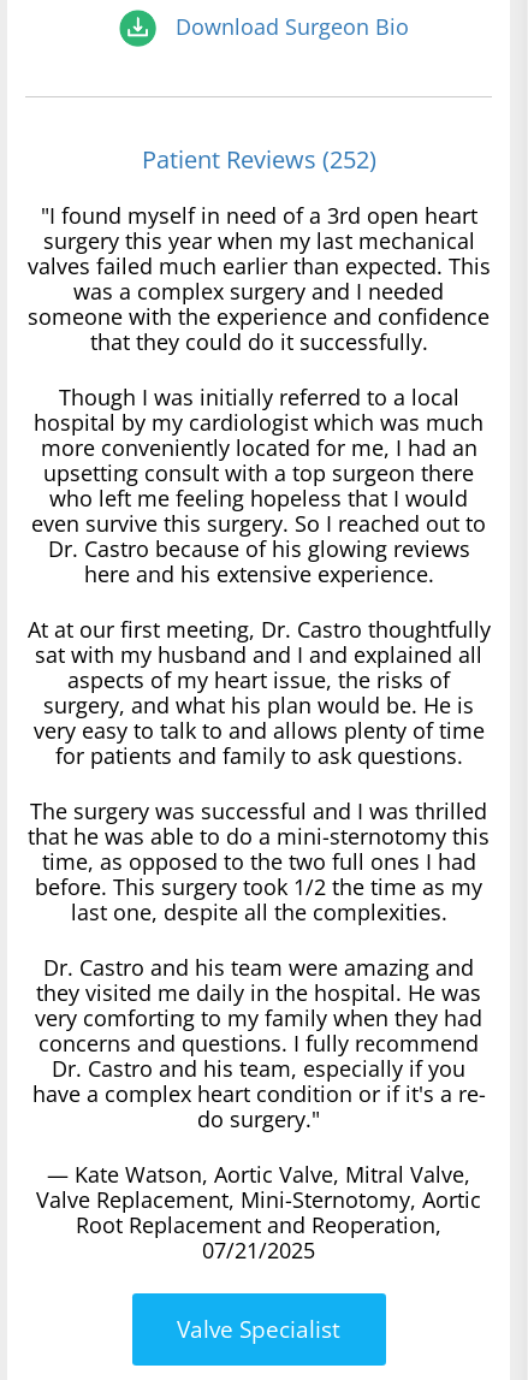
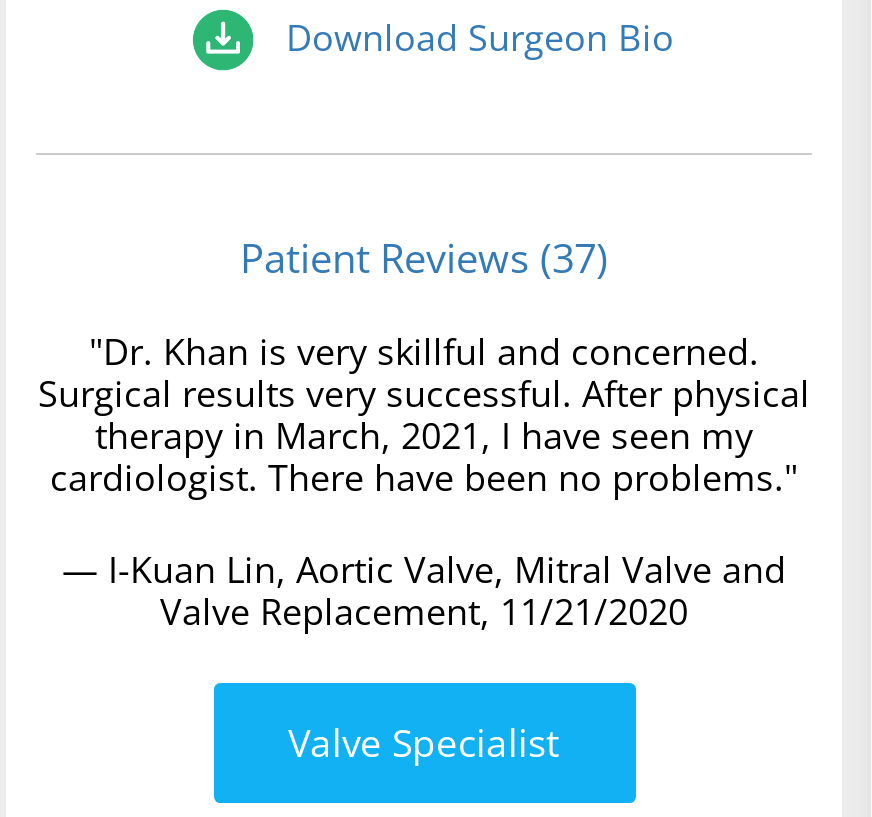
[27,143,490,1264] Patient Reviews (252) | "I found myself in need of a 3rd open heart | surgery this year when my last mechanical | valves failed much earlier than expected. This | was a complex surgery and I needed | someone with the experience and confidence | that they could do it successfully. | Though I was initially referred to a local | hospital by my cardiologist which was much | more conveniently located for me, I had an | upsetting consult with a top surgeon there | who left me feeling hopeless that I would | even survive this surgery. So I reached out to | Dr. Castro because of his glowing reviews | here and his extensive experience. | At at our first meeting, Dr. Castro thoughtfully | sat with my husband and I and explained all | aspects of my heart issue, the risks of | surgery, and what his plan would be. He is | very easy to talk to and allows plenty of time | for patients and family to ask questions. | The surgery was successful and I was thrilled | that he was able to do a mini-sternotomy this | time, as opposed to the two full ones I had | before. This surgery took 1/2 the time as my | last one, despite all the complexities. | Dr. Castro and his team were amazing and | they visited me daily in the hospital. He was | very comforting to my family when they had | concerns and questions. I fully recommend | Dr. Castro and his team, especially if you | have a complex heart condition or if it's a re- | do surgery." | — Kate Watson, Aortic Valve, Mitral Valve, | Valve Replacement, Mini-Sternotomy, Aortic | Root Replacement and Reoperation, | 07/21/2025 -> [38,230,810,634] Patient Reviews (37) | "Dr. Khan is very skillful and concerned. | Surgical results very successful. After physical | therapy in March, 2021, I have seen my | cardiologist. There have been no problems." | — I-Kuan Lin, Aortic Valve, Mitral Valve and | Valve Replacement, 11/21/2020

